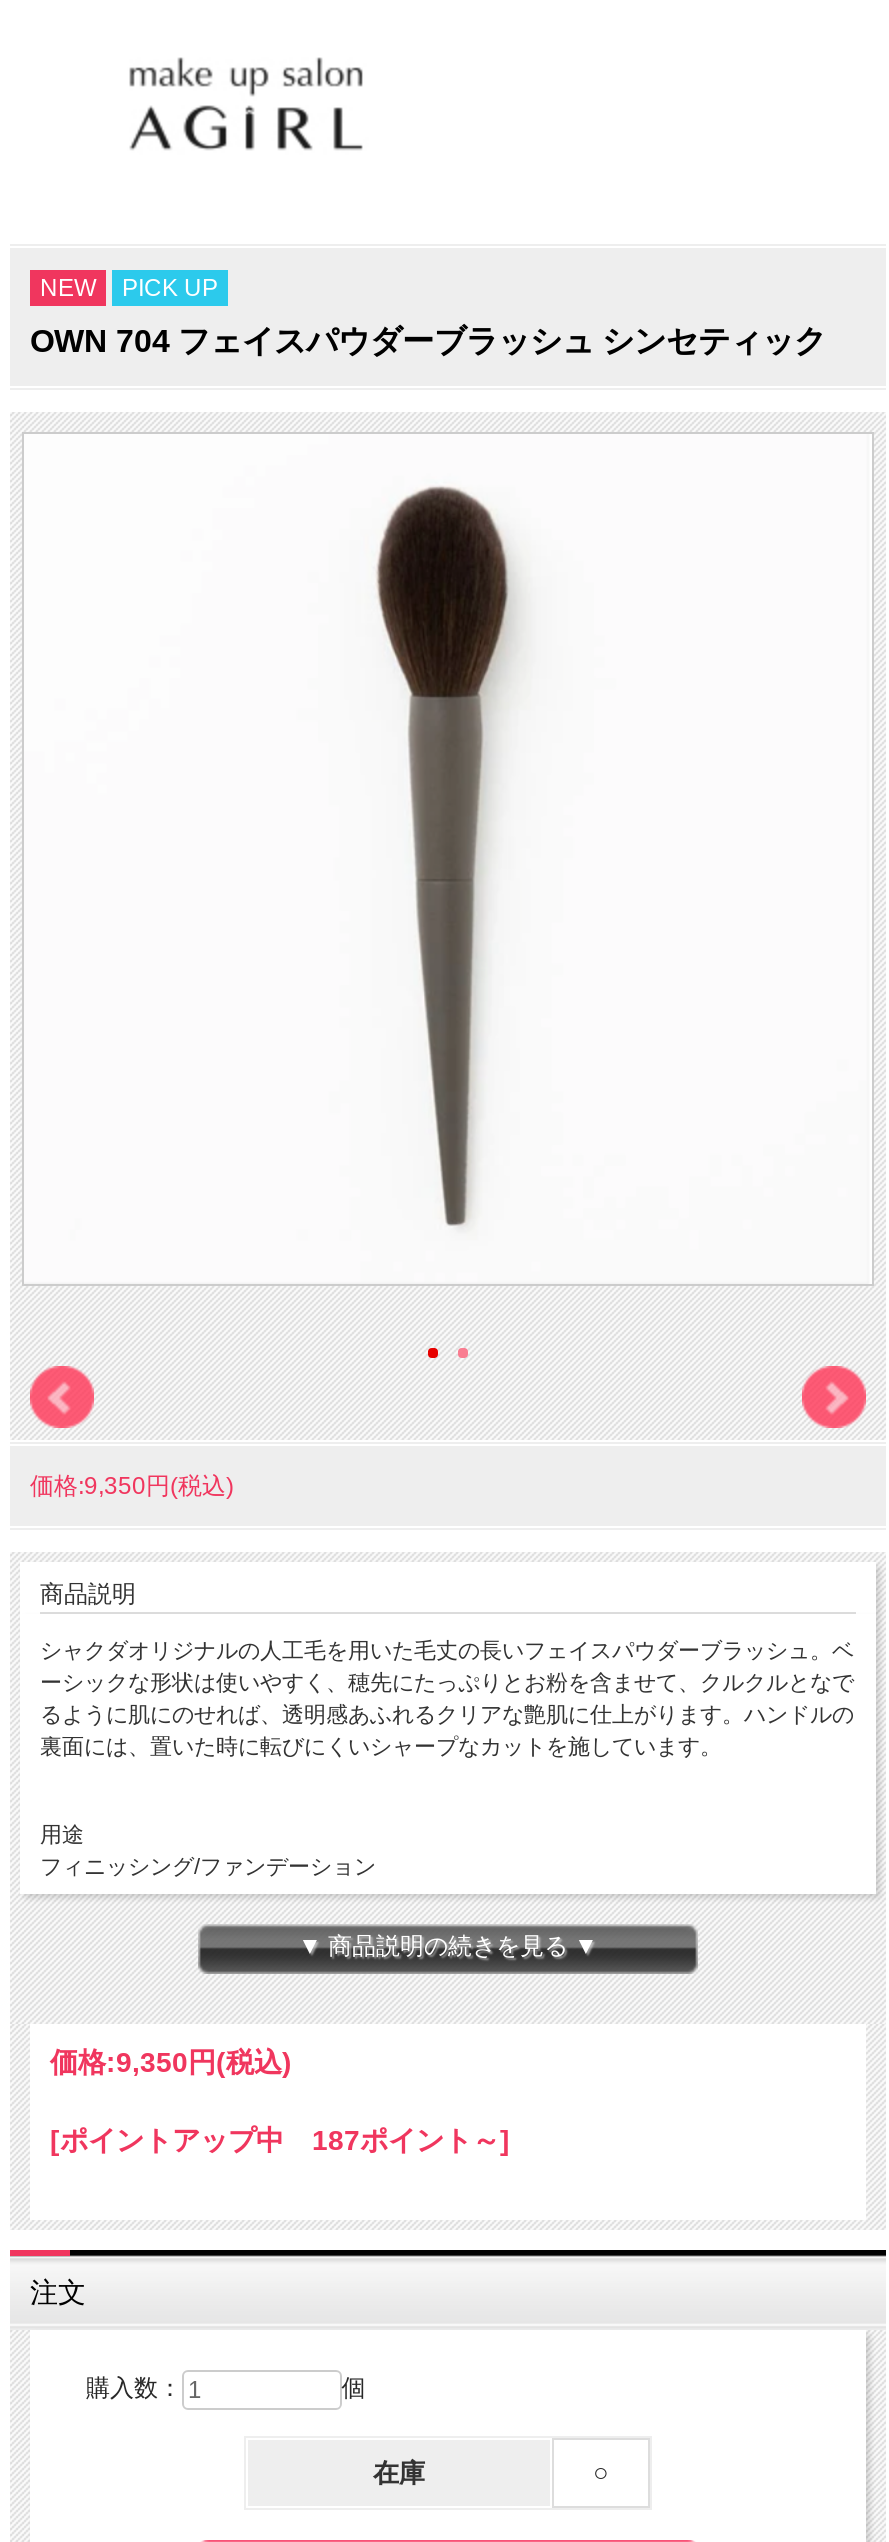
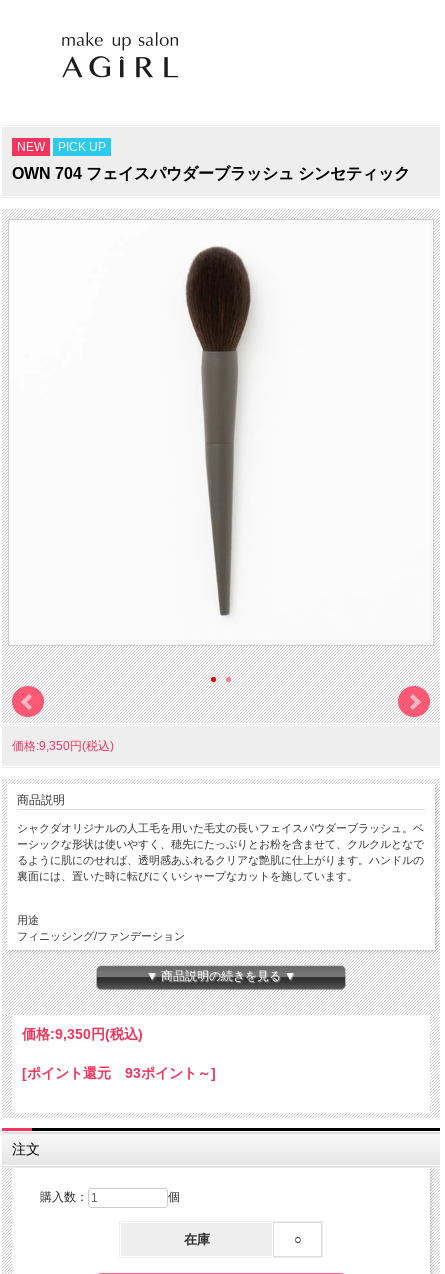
[50,2124,510,2156] [ポイントアップ中 187ポイント～] -> [22,1065,216,1081] [ポイント還元 93ポイント～]

